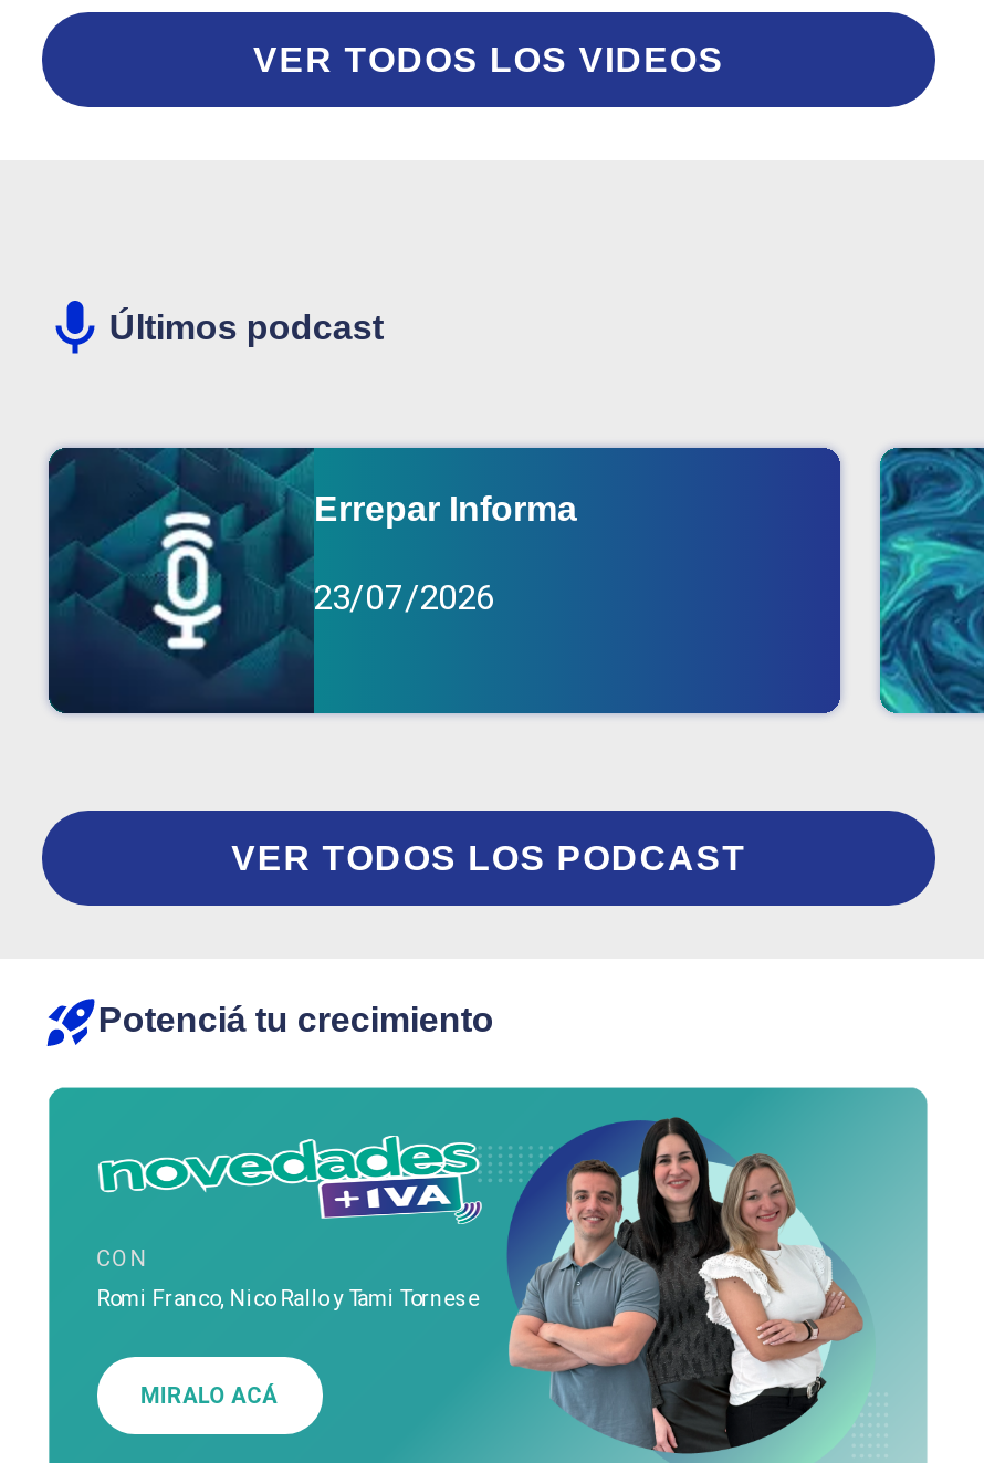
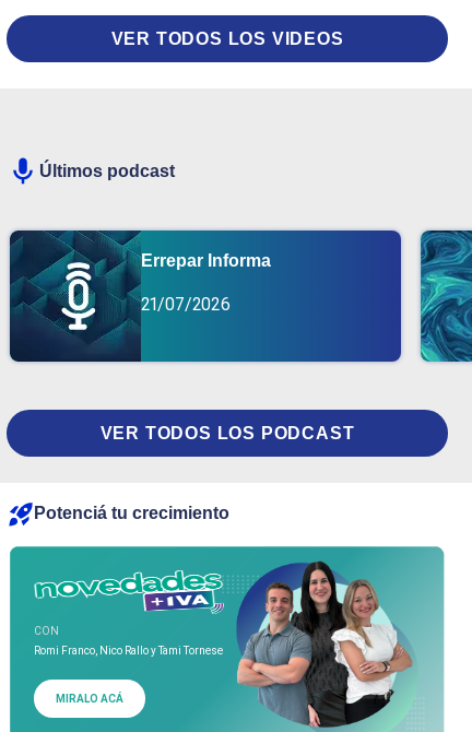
[314,576,498,618] 23/07/2026 -> [141,294,231,314] 21/07/2026

